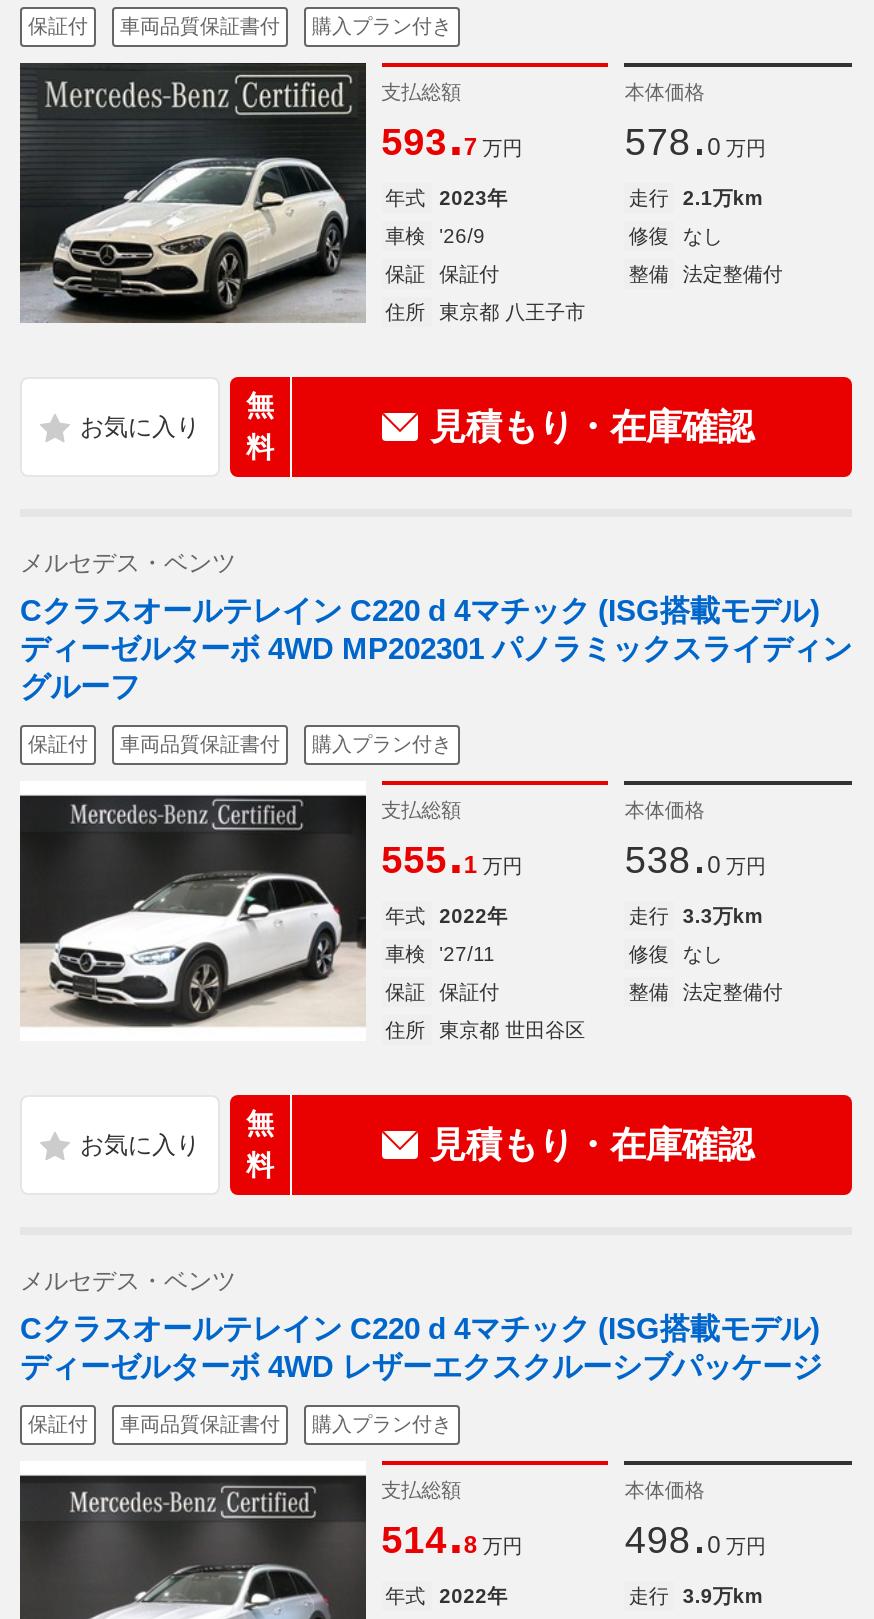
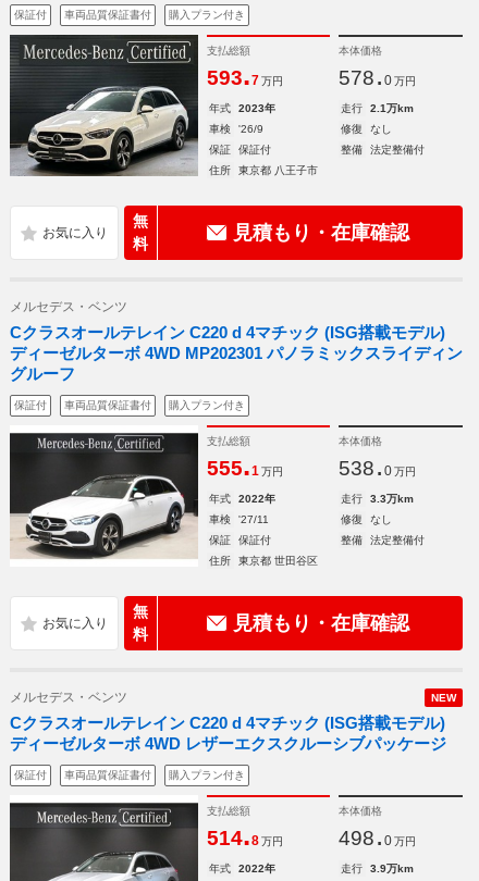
none -> [431,692,456,704] NEW

